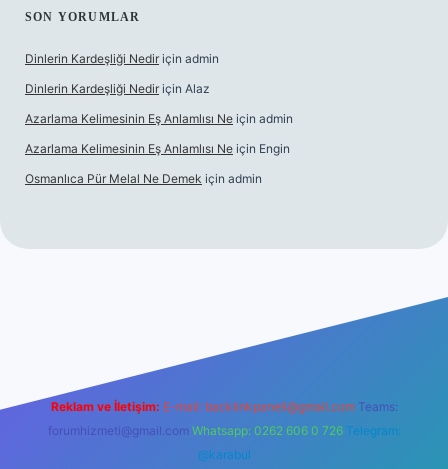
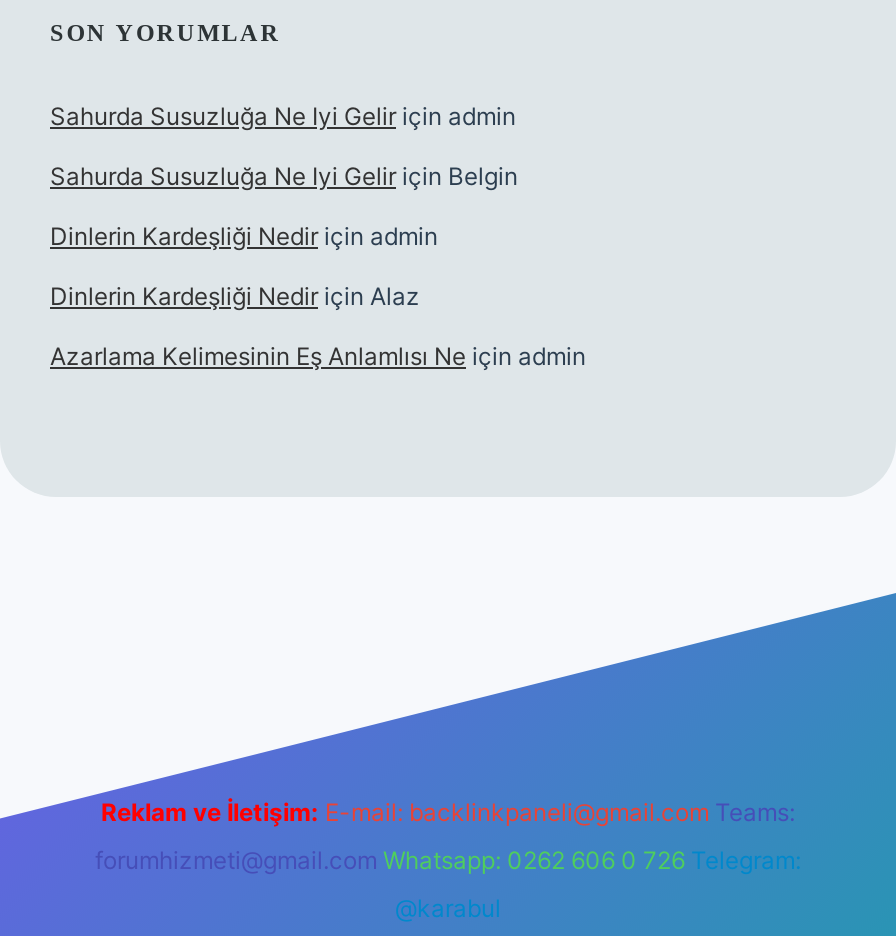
none -> [50,101,518,191] Sahurda Susuzluğa Ne Iyi Gelir için admin | Sahurda Susuzluğa Ne Iyi Gelir için Belgin
moved [25,51,293,126] -> [50,221,586,371]: Dinlerin Kardeşliği Nedir için admin | Dinlerin Kardeşliği Nedir için Alaz | Azarlama Kelimesinin Eş Anlamlısı Ne için admin
[25,141,290,186] Azarlama Kelimesinin Eş Anlamlısı Ne için Engin | Osmanlıca Pür Melal Ne Demek için admin -> none

